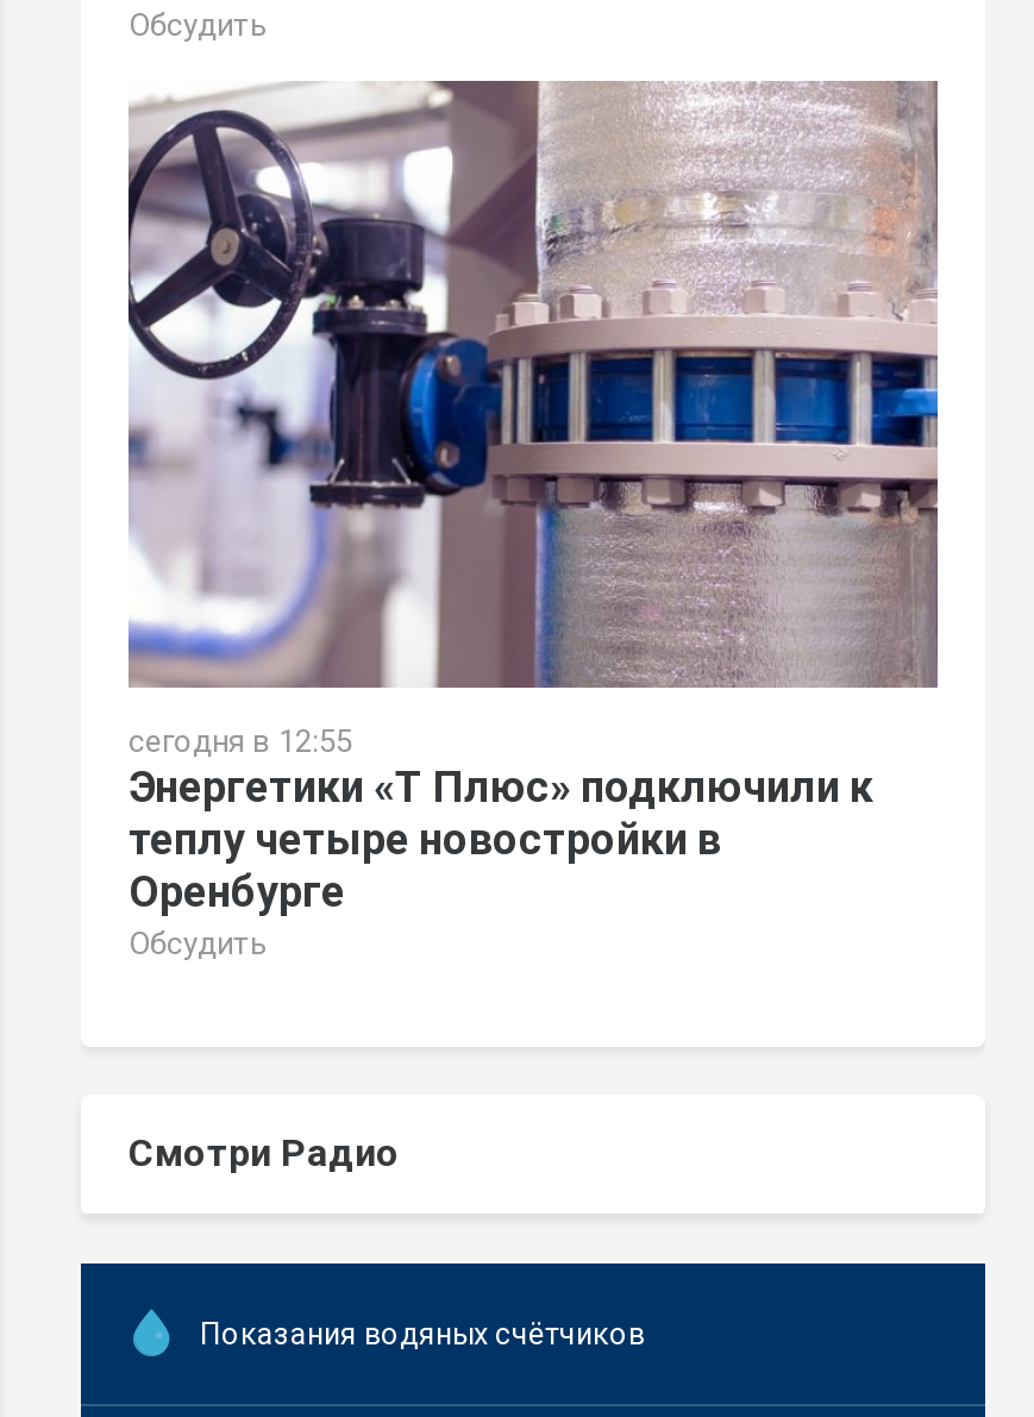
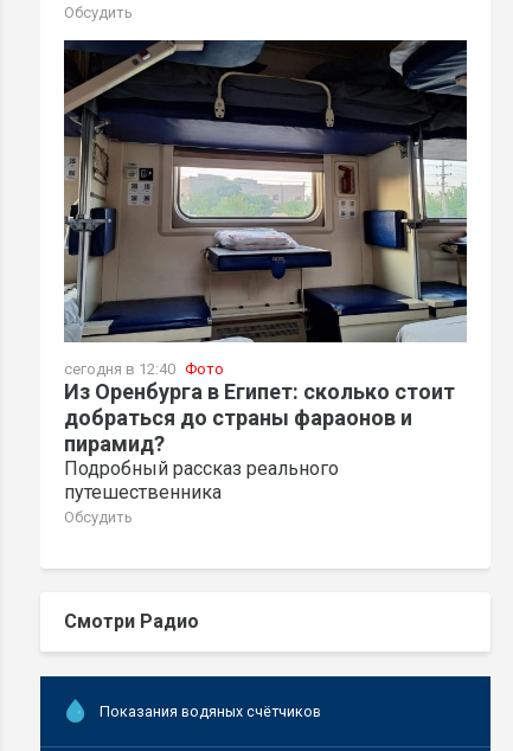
[129,81,940,915] [image] | сегодня в 12:55 | Энергетики «Т Плюс» подключили к | теплу четыре новостройки в | Оренбурге -> [63,39,467,503] [image] | сегодня в 12:40 Фото | Из Оренбурга в Египет: сколько стоит | добраться до страны фараонов и | пирамид? | Подробный рассказ реального | путешественника

